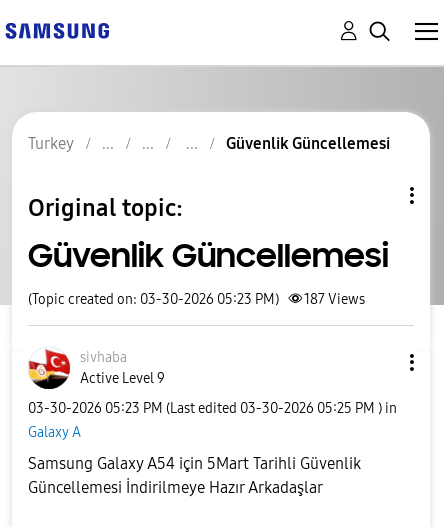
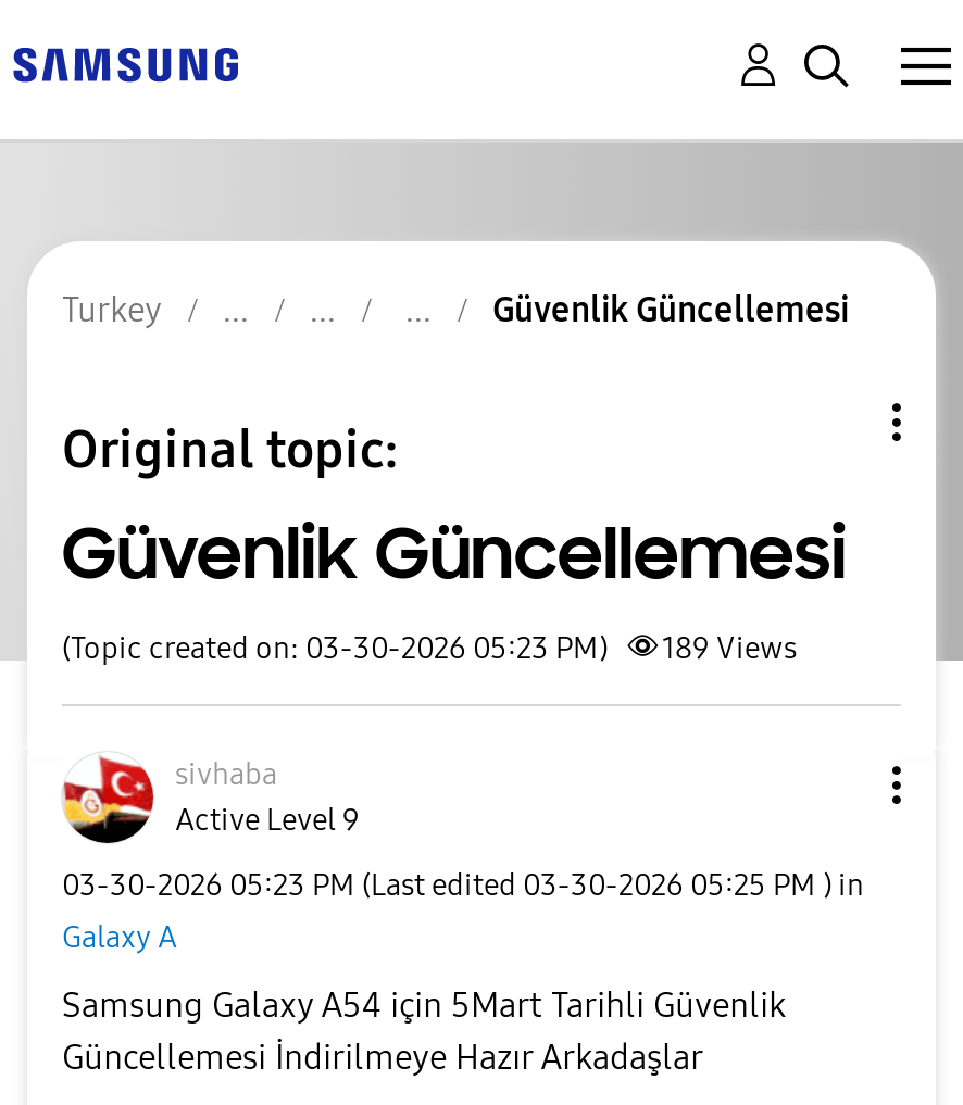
[28,291,365,308] (Topic created on: 03-30-2026 05:23 PM) 187 Views -> [62,630,797,667] (Topic created on: 03-30-2026 05:23 PM) 189 Views

